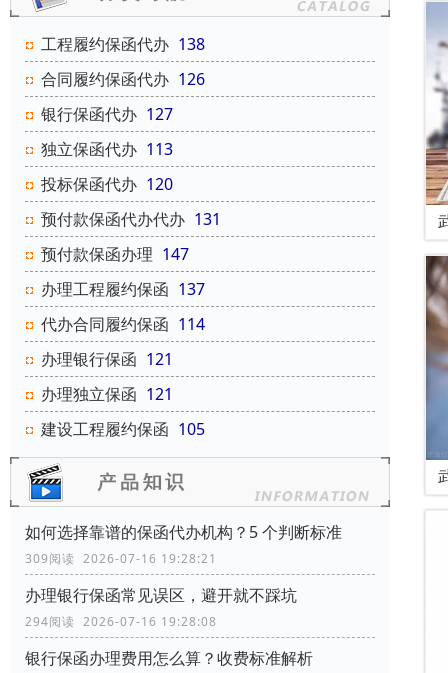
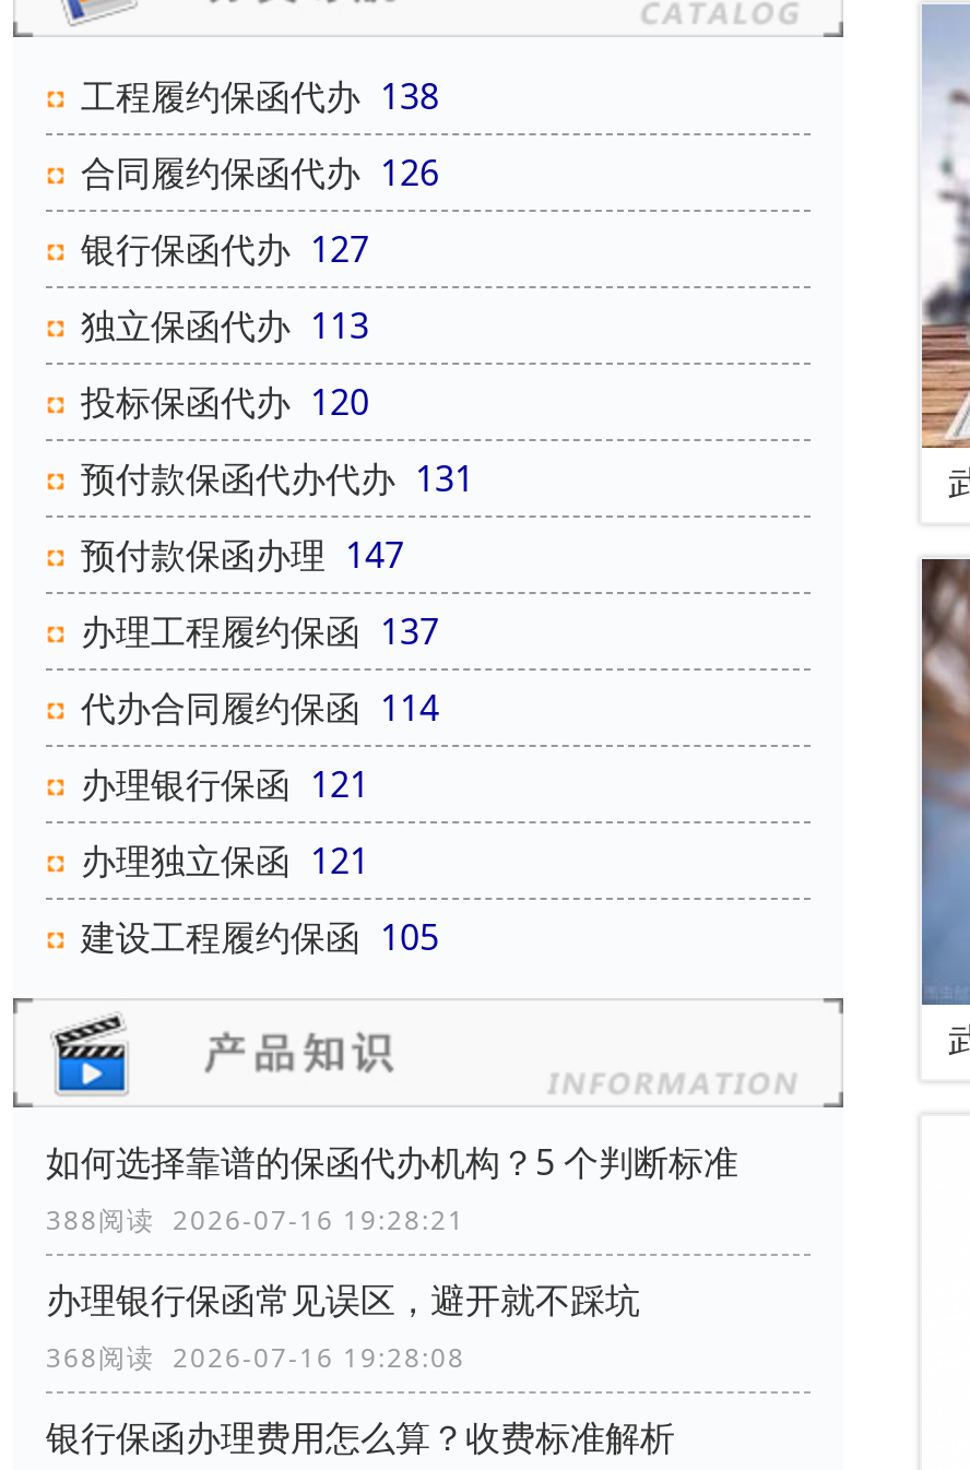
[25,550,217,567] 309阅读 2026-07-16 19:28:21 -> [46,1202,465,1239] 388阅读 2026-07-16 19:28:21
[25,613,217,630] 294阅读 2026-07-16 19:28:08 -> [46,1339,465,1377] 368阅读 2026-07-16 19:28:08

